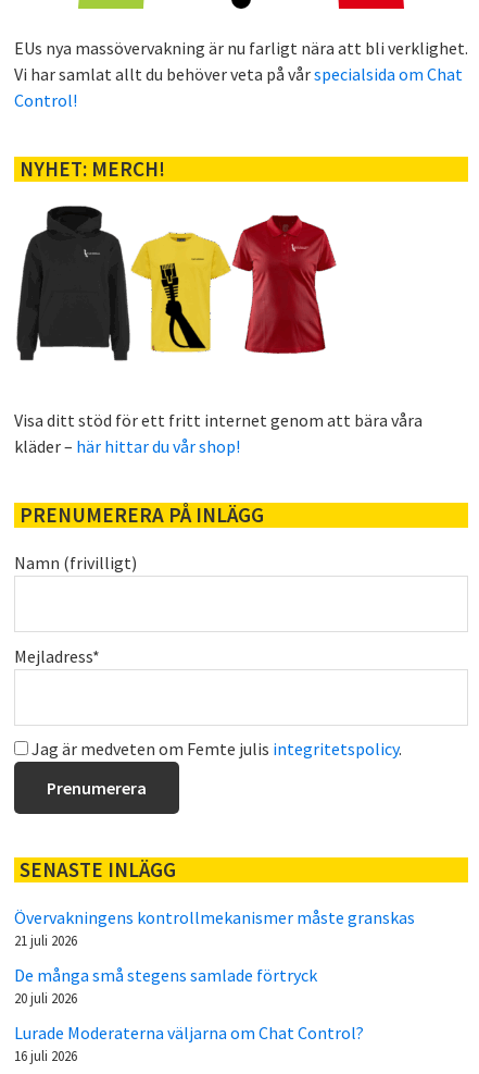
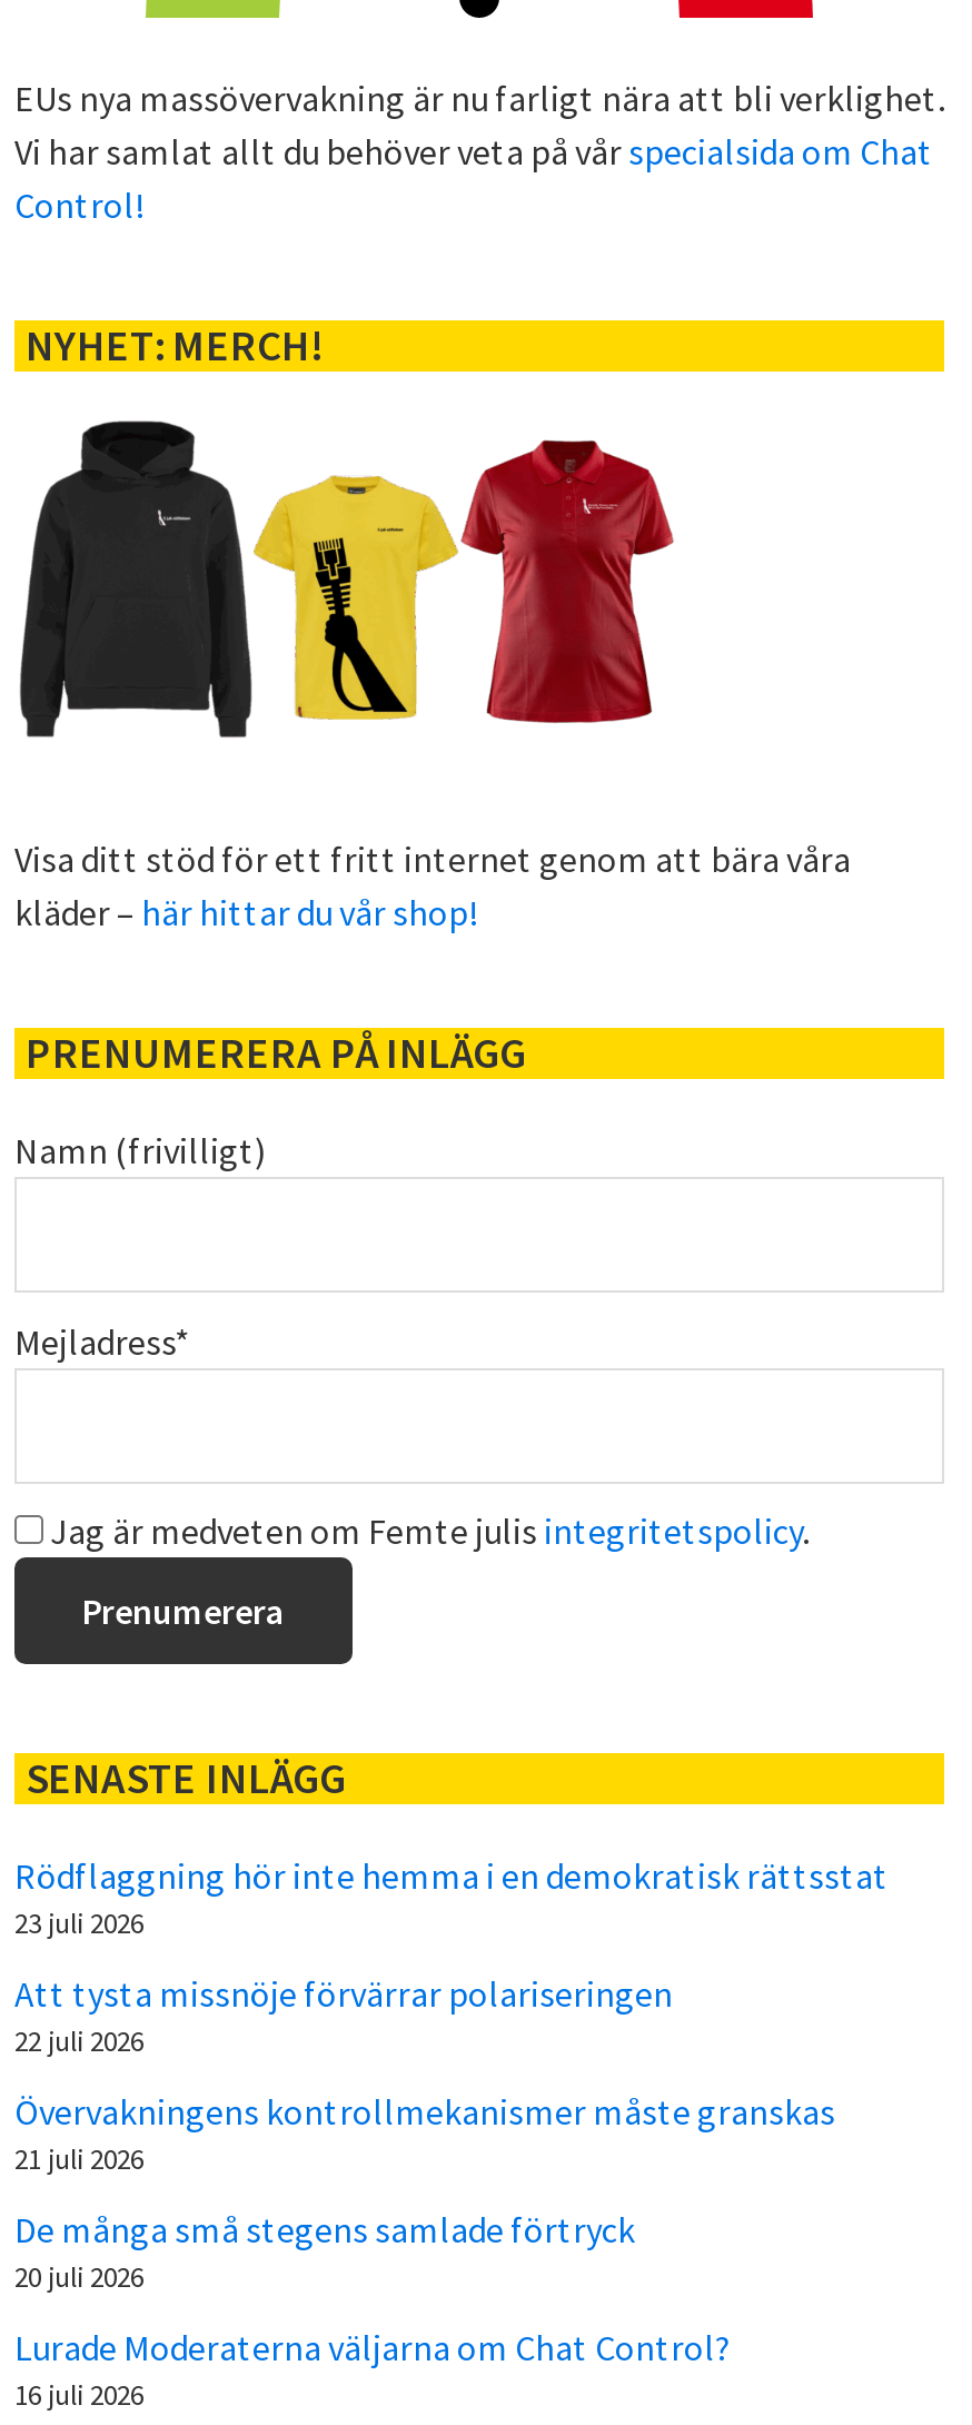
none -> [14,1854,889,2061] Rödflaggning hör inte hemma i en demokratisk rättsstat | 23 juli 2026 | Att tysta missnöje förvärrar polariseringen | 22 juli 2026

